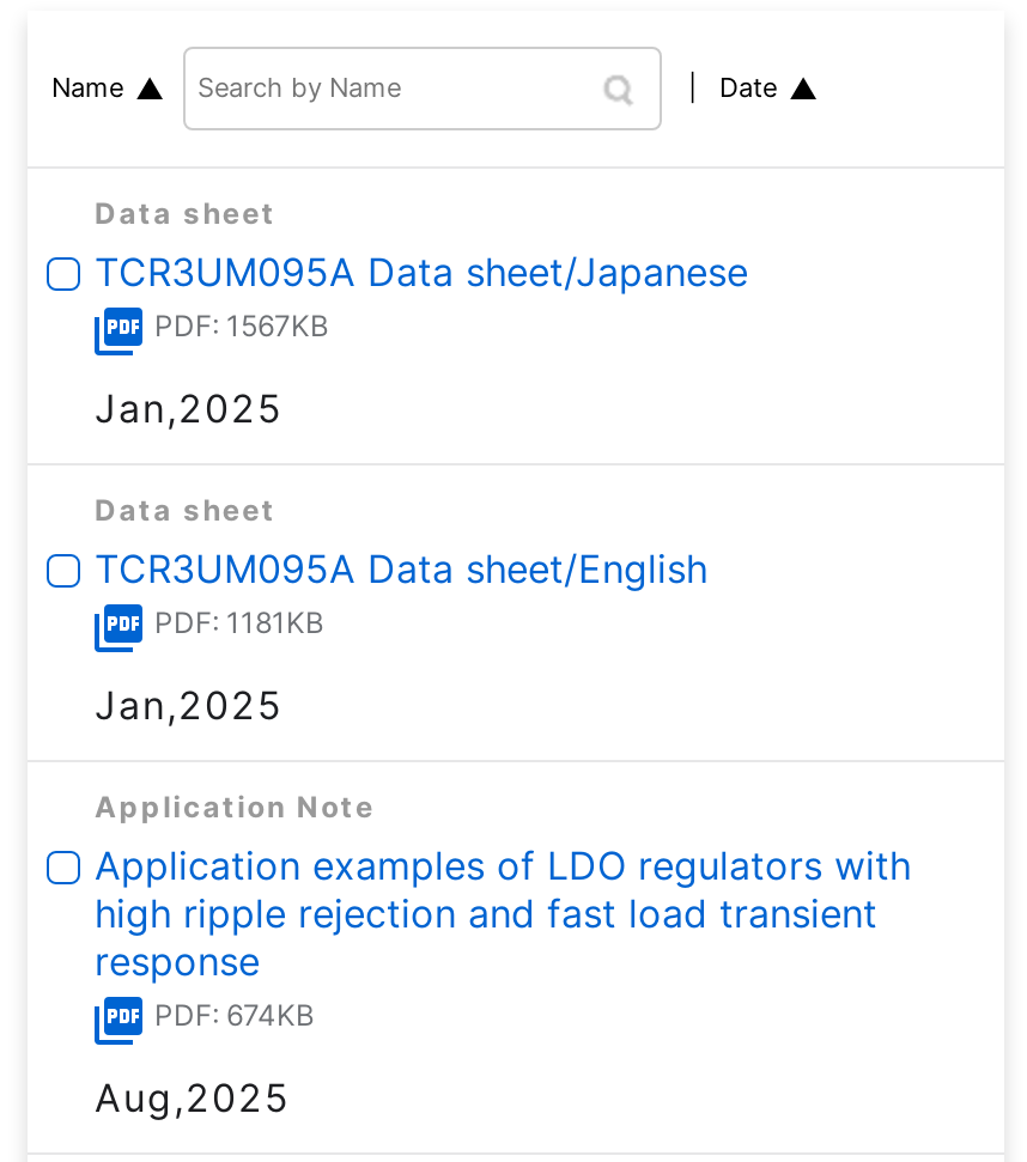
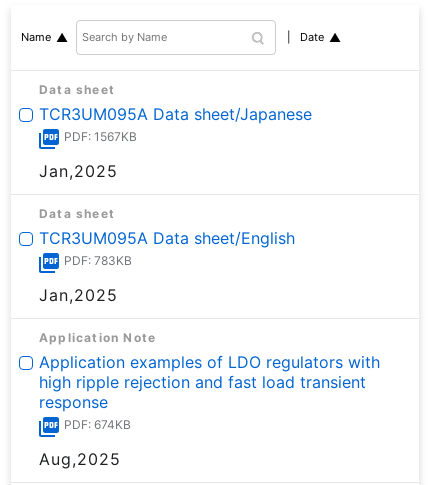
[154,603,324,639] PDF: 1181KB -> [64,253,132,268] PDF: 783KB

